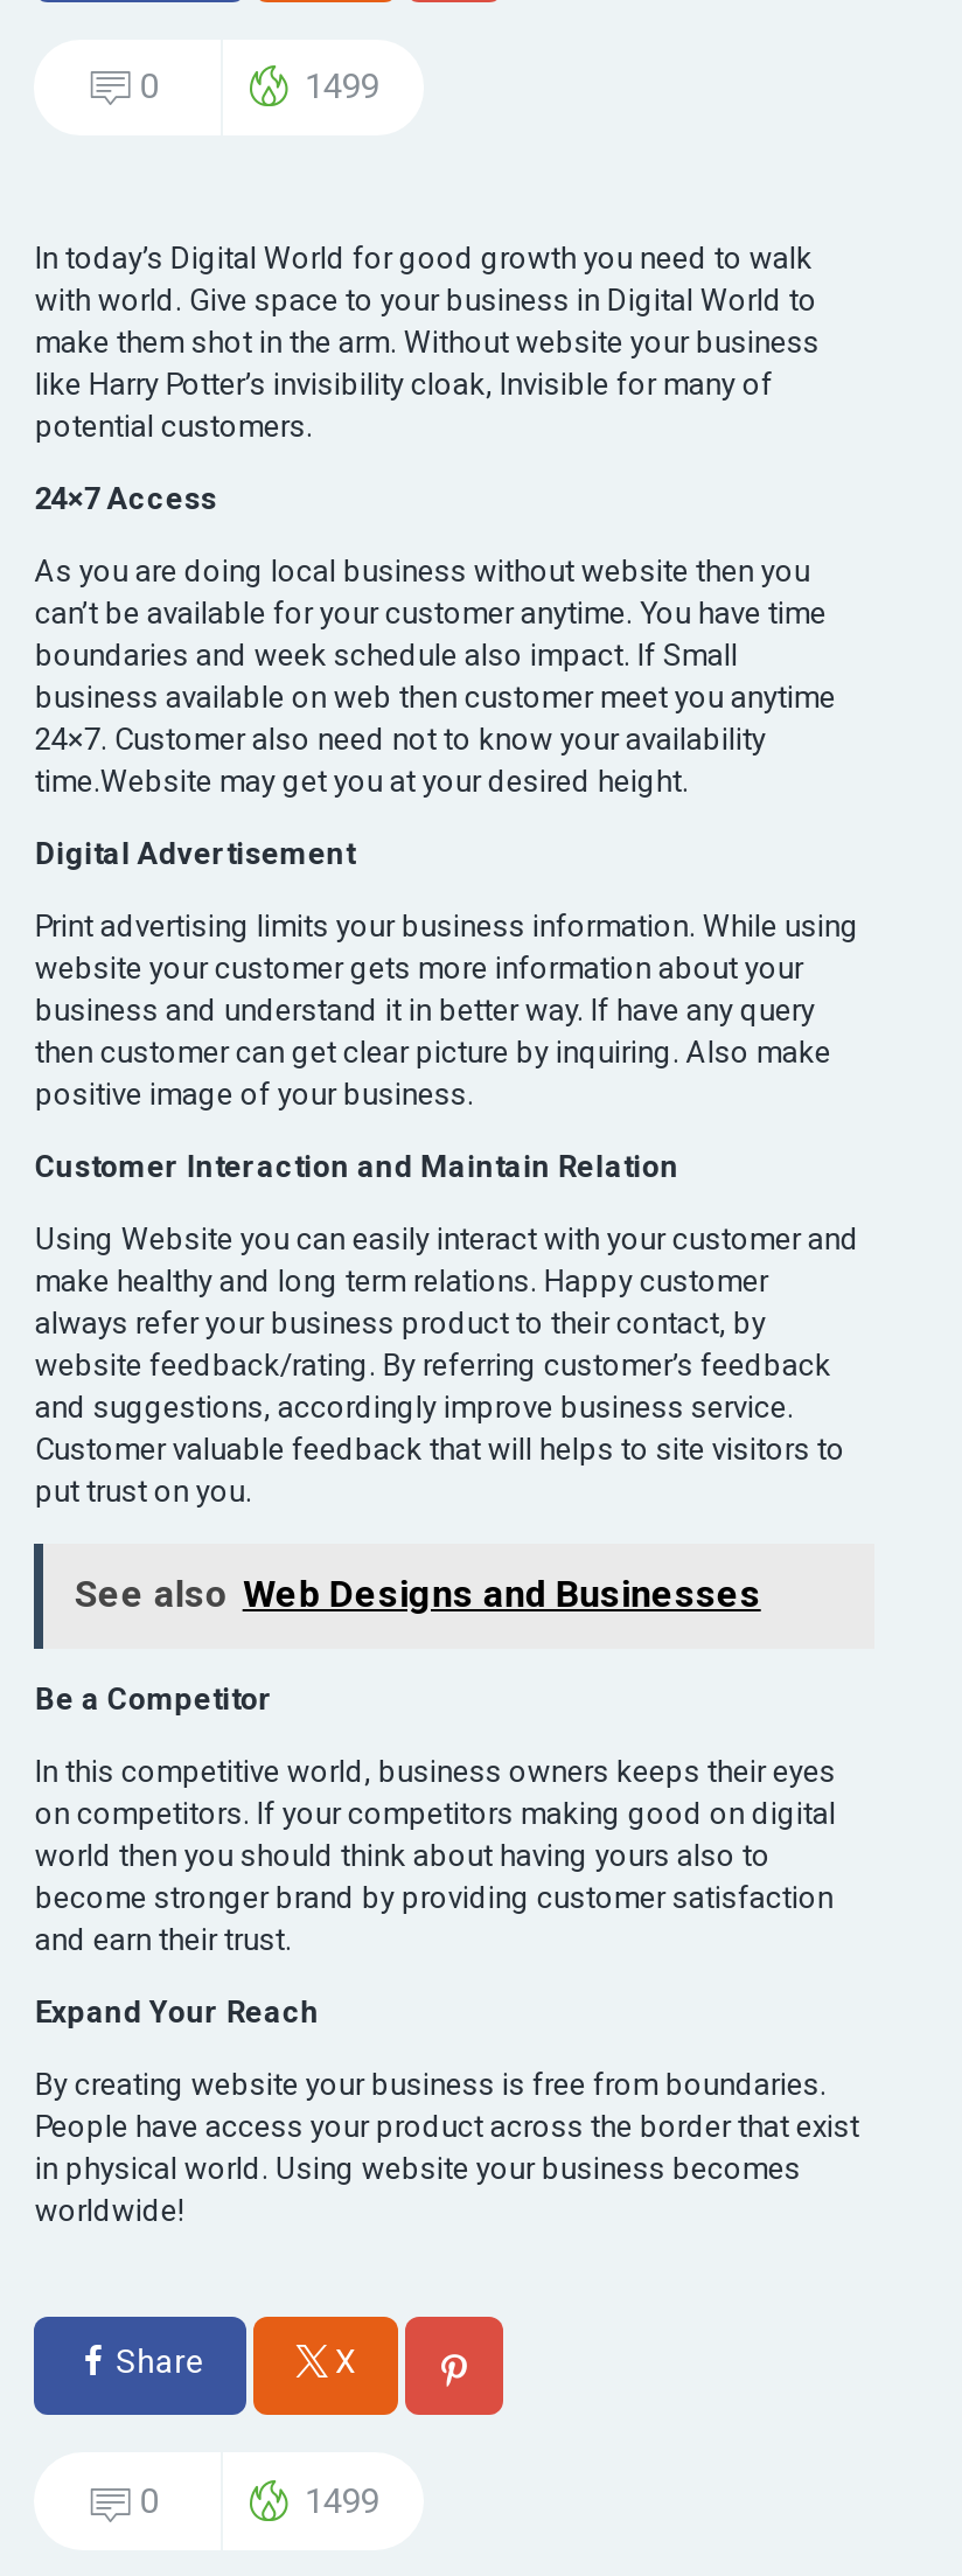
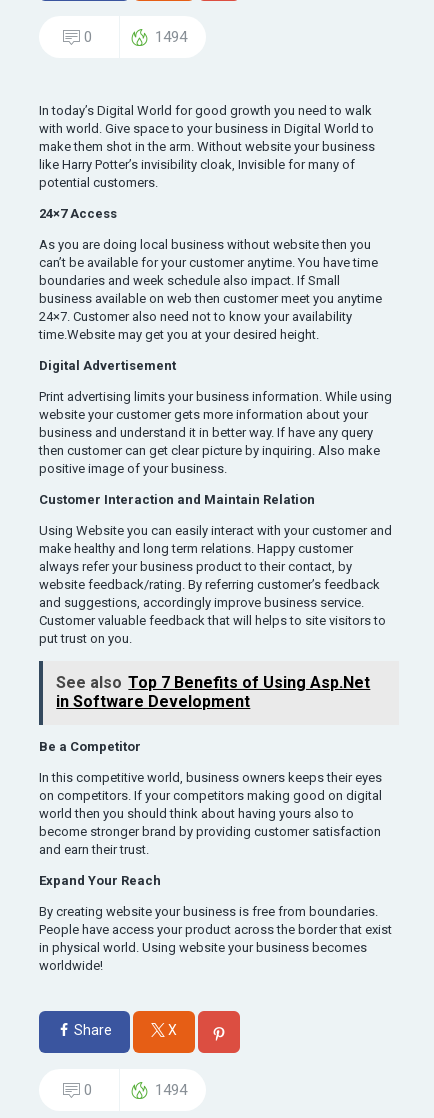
[305,65,379,107] 1499 -> [155,28,187,46] 1494
[74,1572,761,1616] See also Web Designs and Businesses -> [56,673,370,711] See also Top 7 Benefits of Using Asp.Net | in Software Development
[305,2480,379,2522] 1499 -> [155,1081,187,1099] 1494

